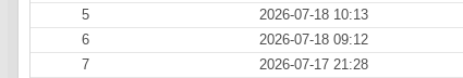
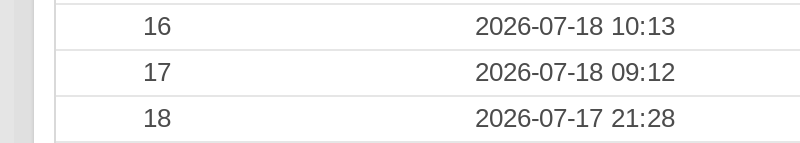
[82,6,89,23] 5 -> [143,11,171,41] 16
[82,31,89,48] 6 -> [143,57,171,87] 17
[82,56,89,73] 7 -> [143,103,171,133] 18

